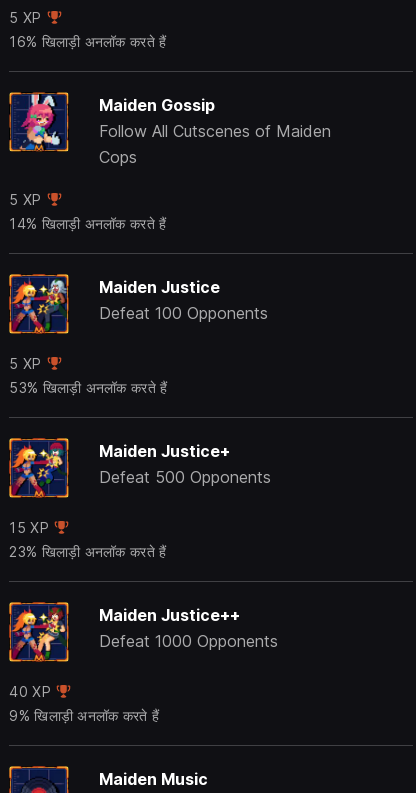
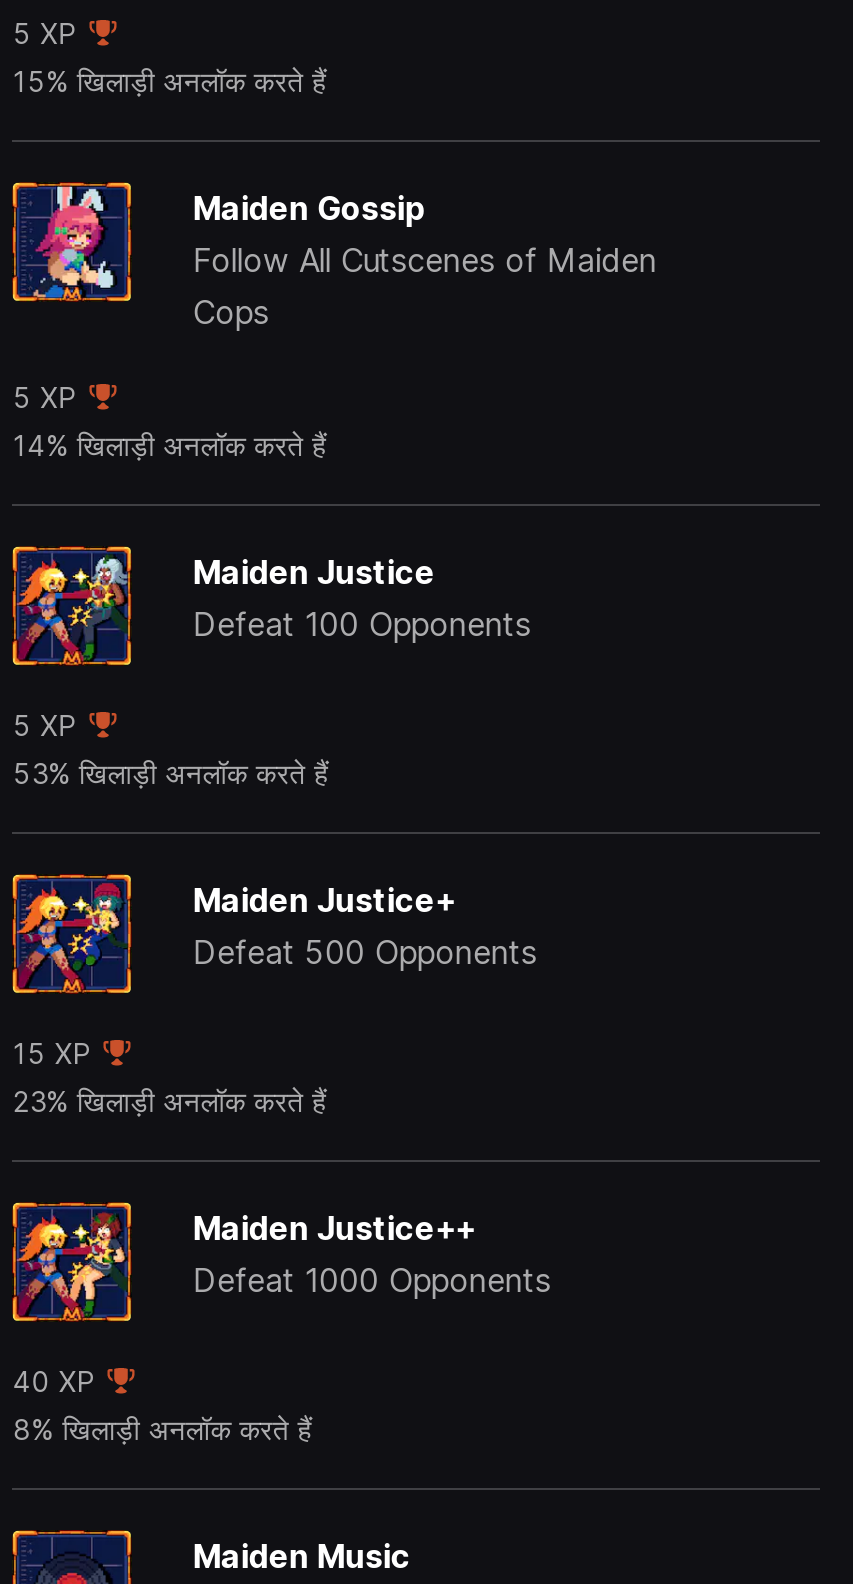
[9,33,166,50] 16% खिलाड़ी अनलॉक करते हैं -> [13,64,327,98] 15% खिलाड़ी अनलॉक करते हैं
[9,707,159,724] 9% खिलाड़ी अनलॉक करते हैं -> [13,1412,312,1446] 8% खिलाड़ी अनलॉक करते हैं

